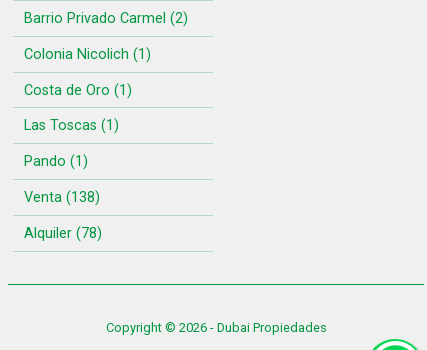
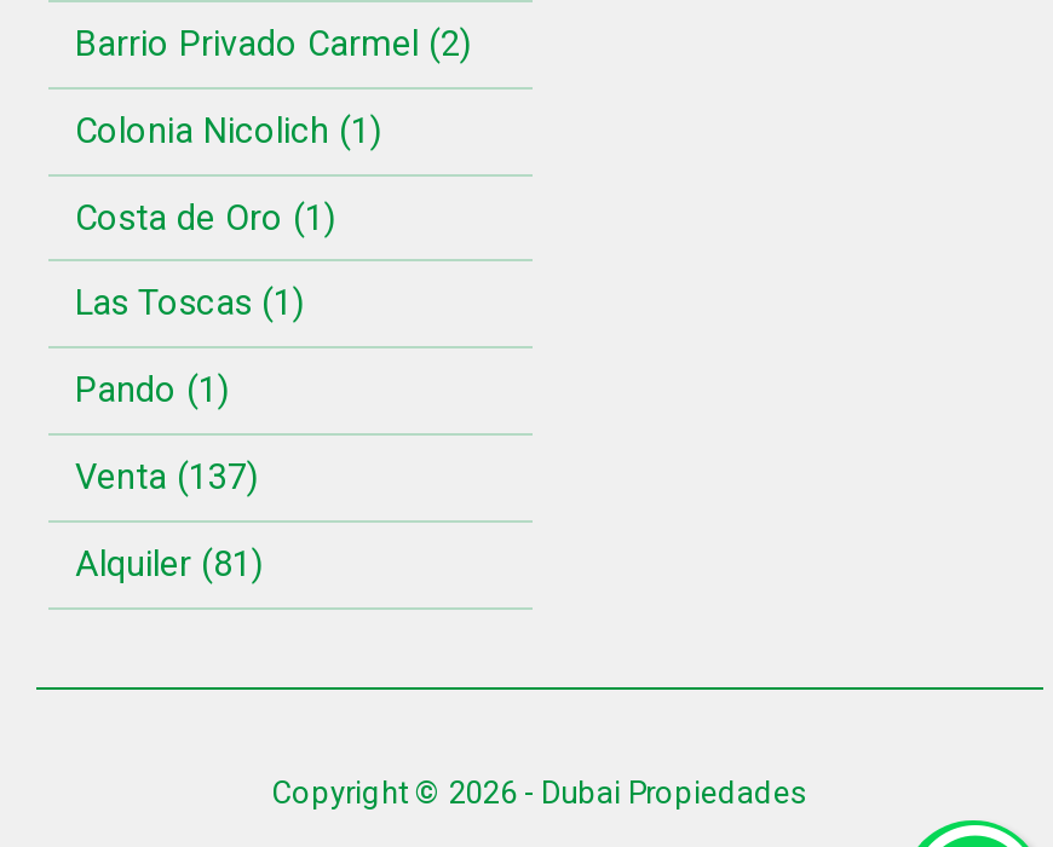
[24,189,100,206] Venta (138) -> [75,458,259,499] Venta (137)
[24,225,102,242] Alquiler (78) -> [75,545,264,587] Alquiler (81)

